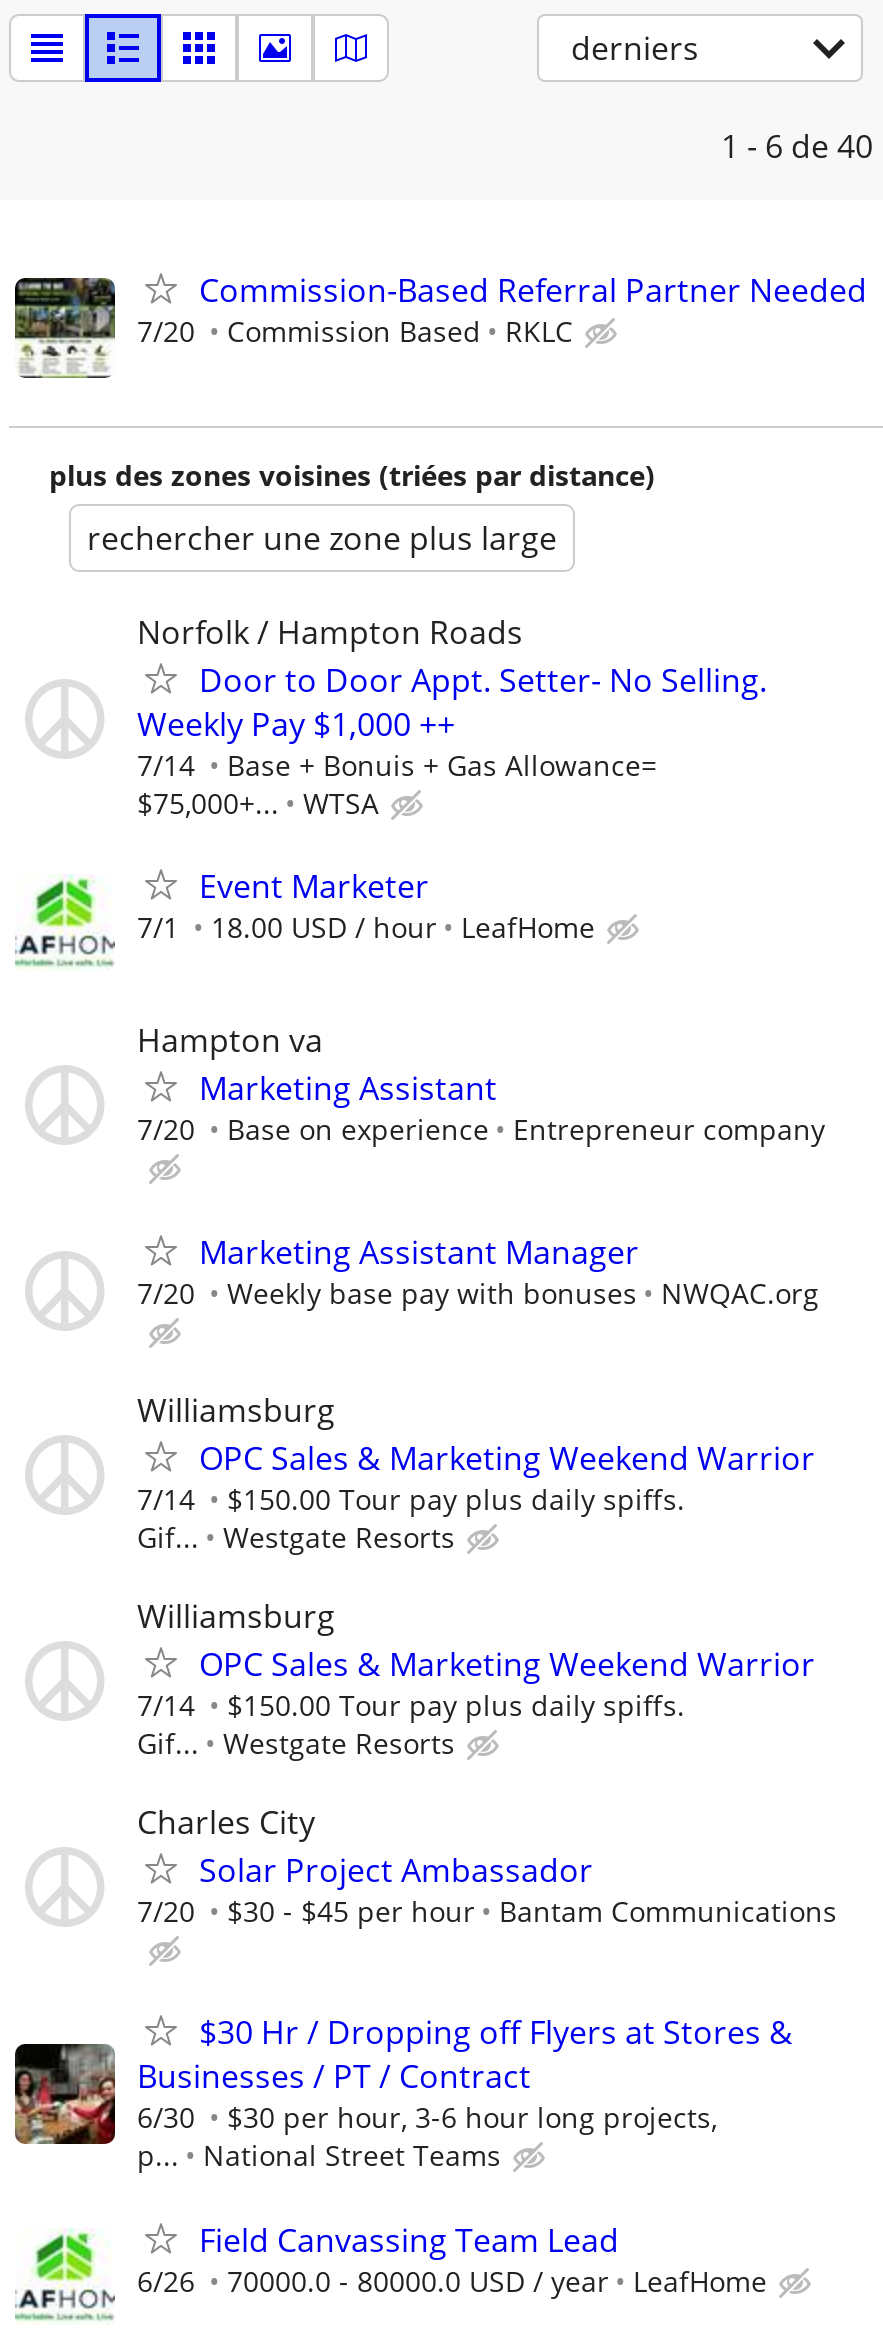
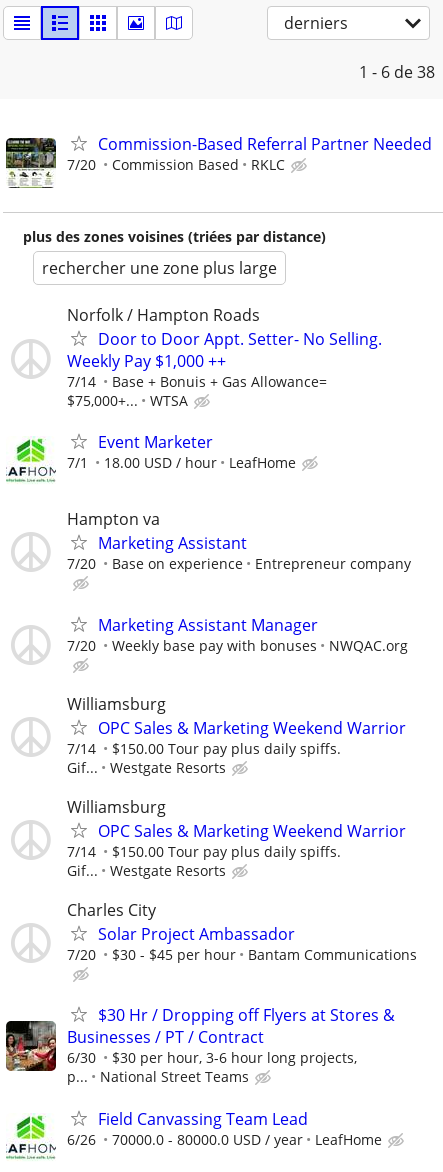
[721,124,873,168] 1 - 6 de 40 -> [359,61,435,83] 1 - 6 de 38

